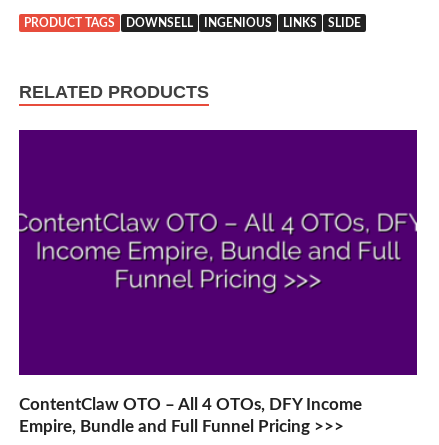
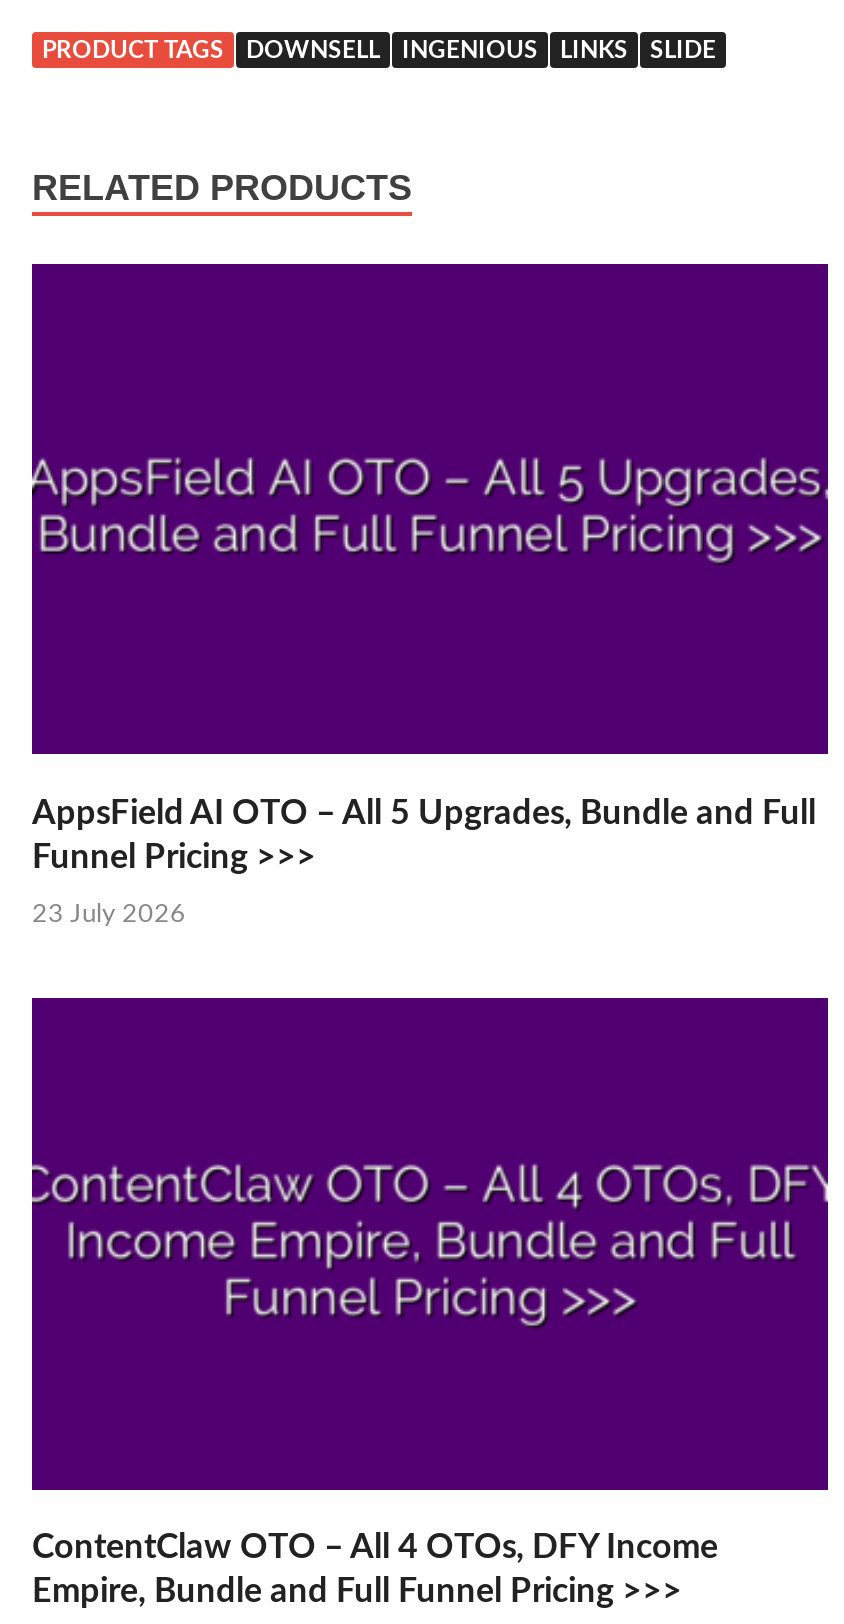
none -> [32,795,816,928] AppsField AI OTO – All 5 Upgrades, Bundle and Full | Funnel Pricing >>> | 23 July 2026
none -> [32,430,828,590] [image]

